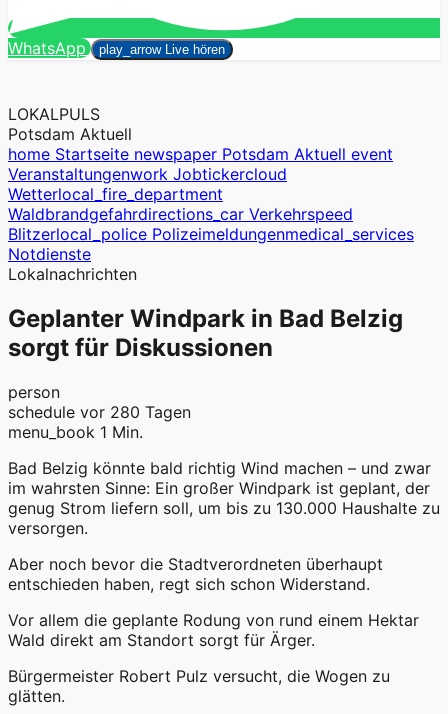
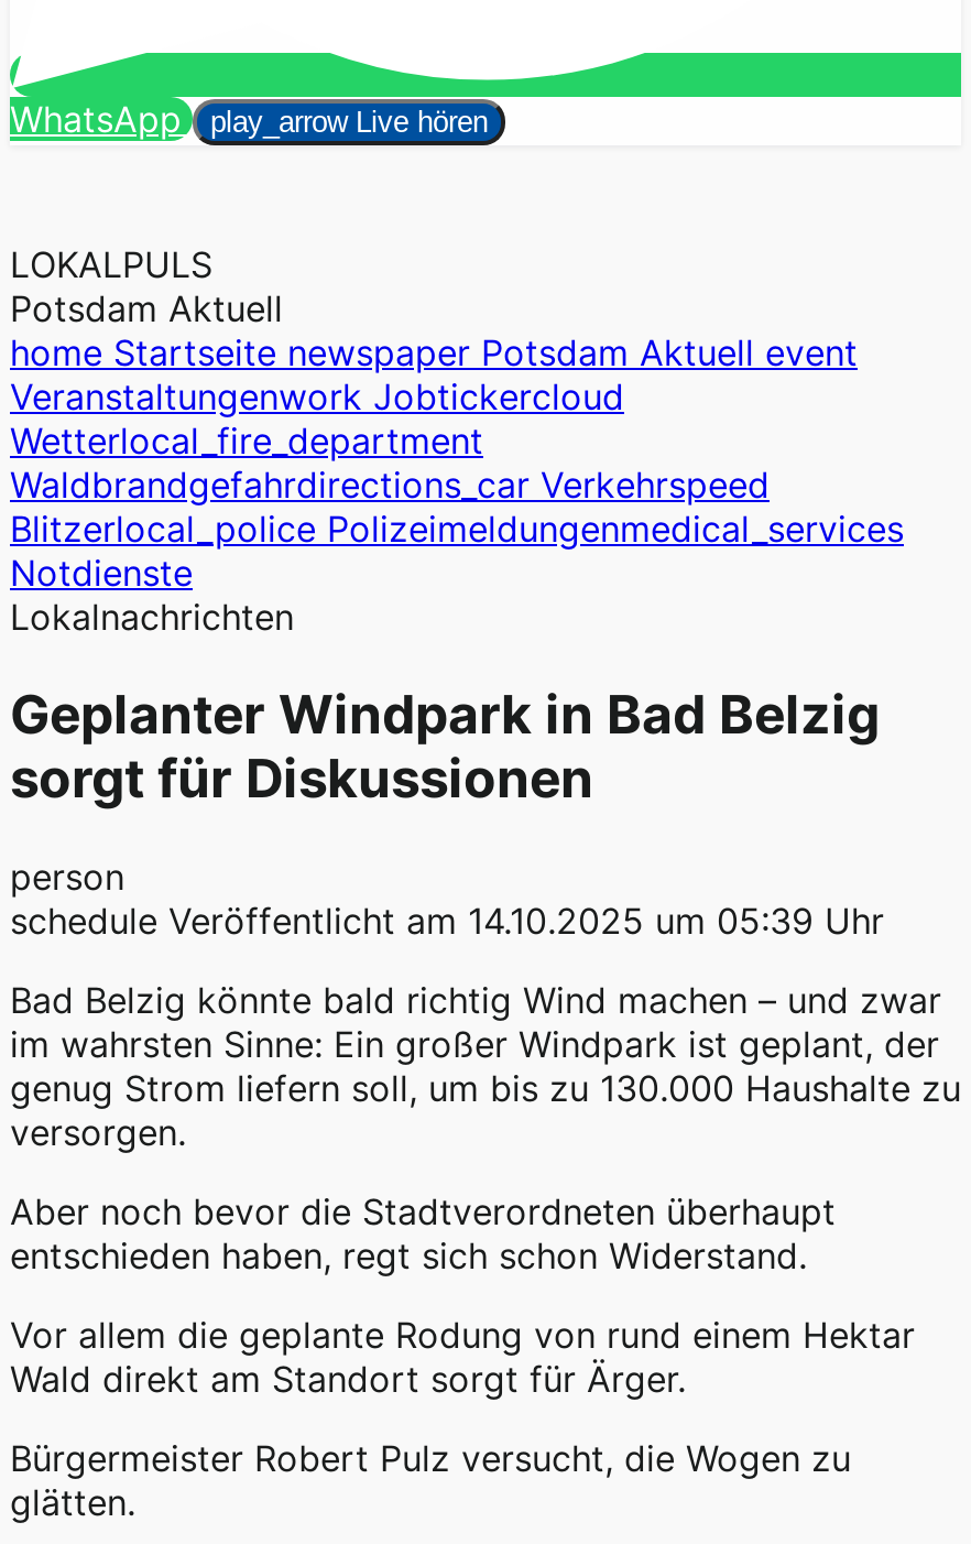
[8,402,191,442] schedule vor 280 Tagen | menu_book 1 Min. -> [10,898,884,942] schedule Veröffentlicht am 14.10.2025 um 05:39 Uhr

